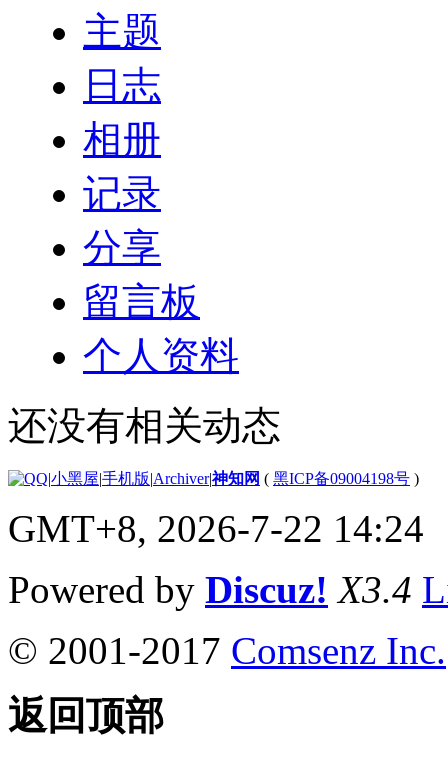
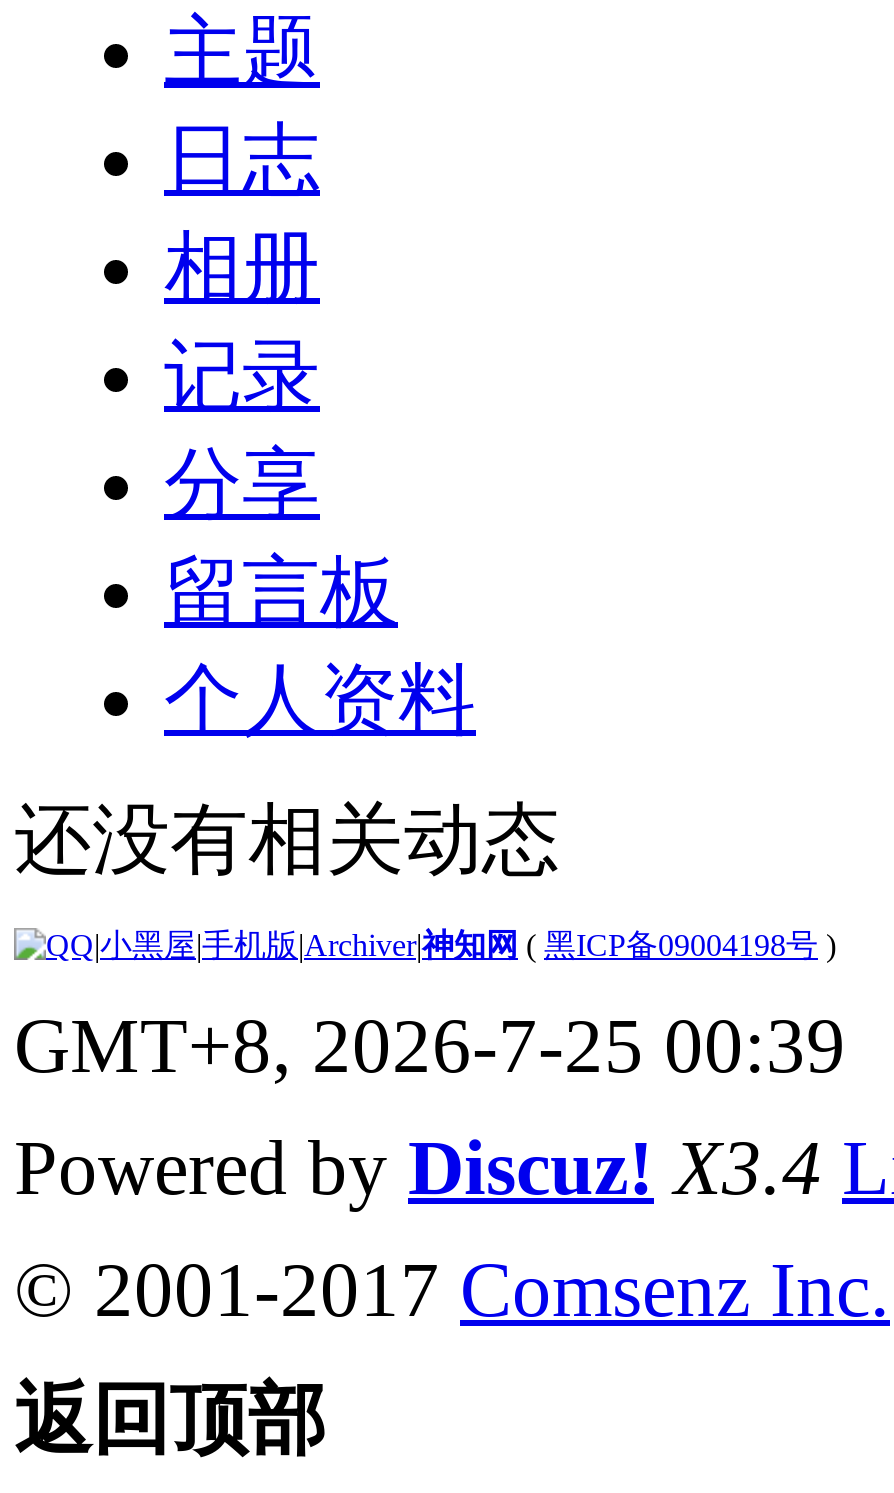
[8,507,424,550] GMT+8, 2026-7-22 14:24 -> [14,1003,846,1089] GMT+8, 2026-7-25 00:39

